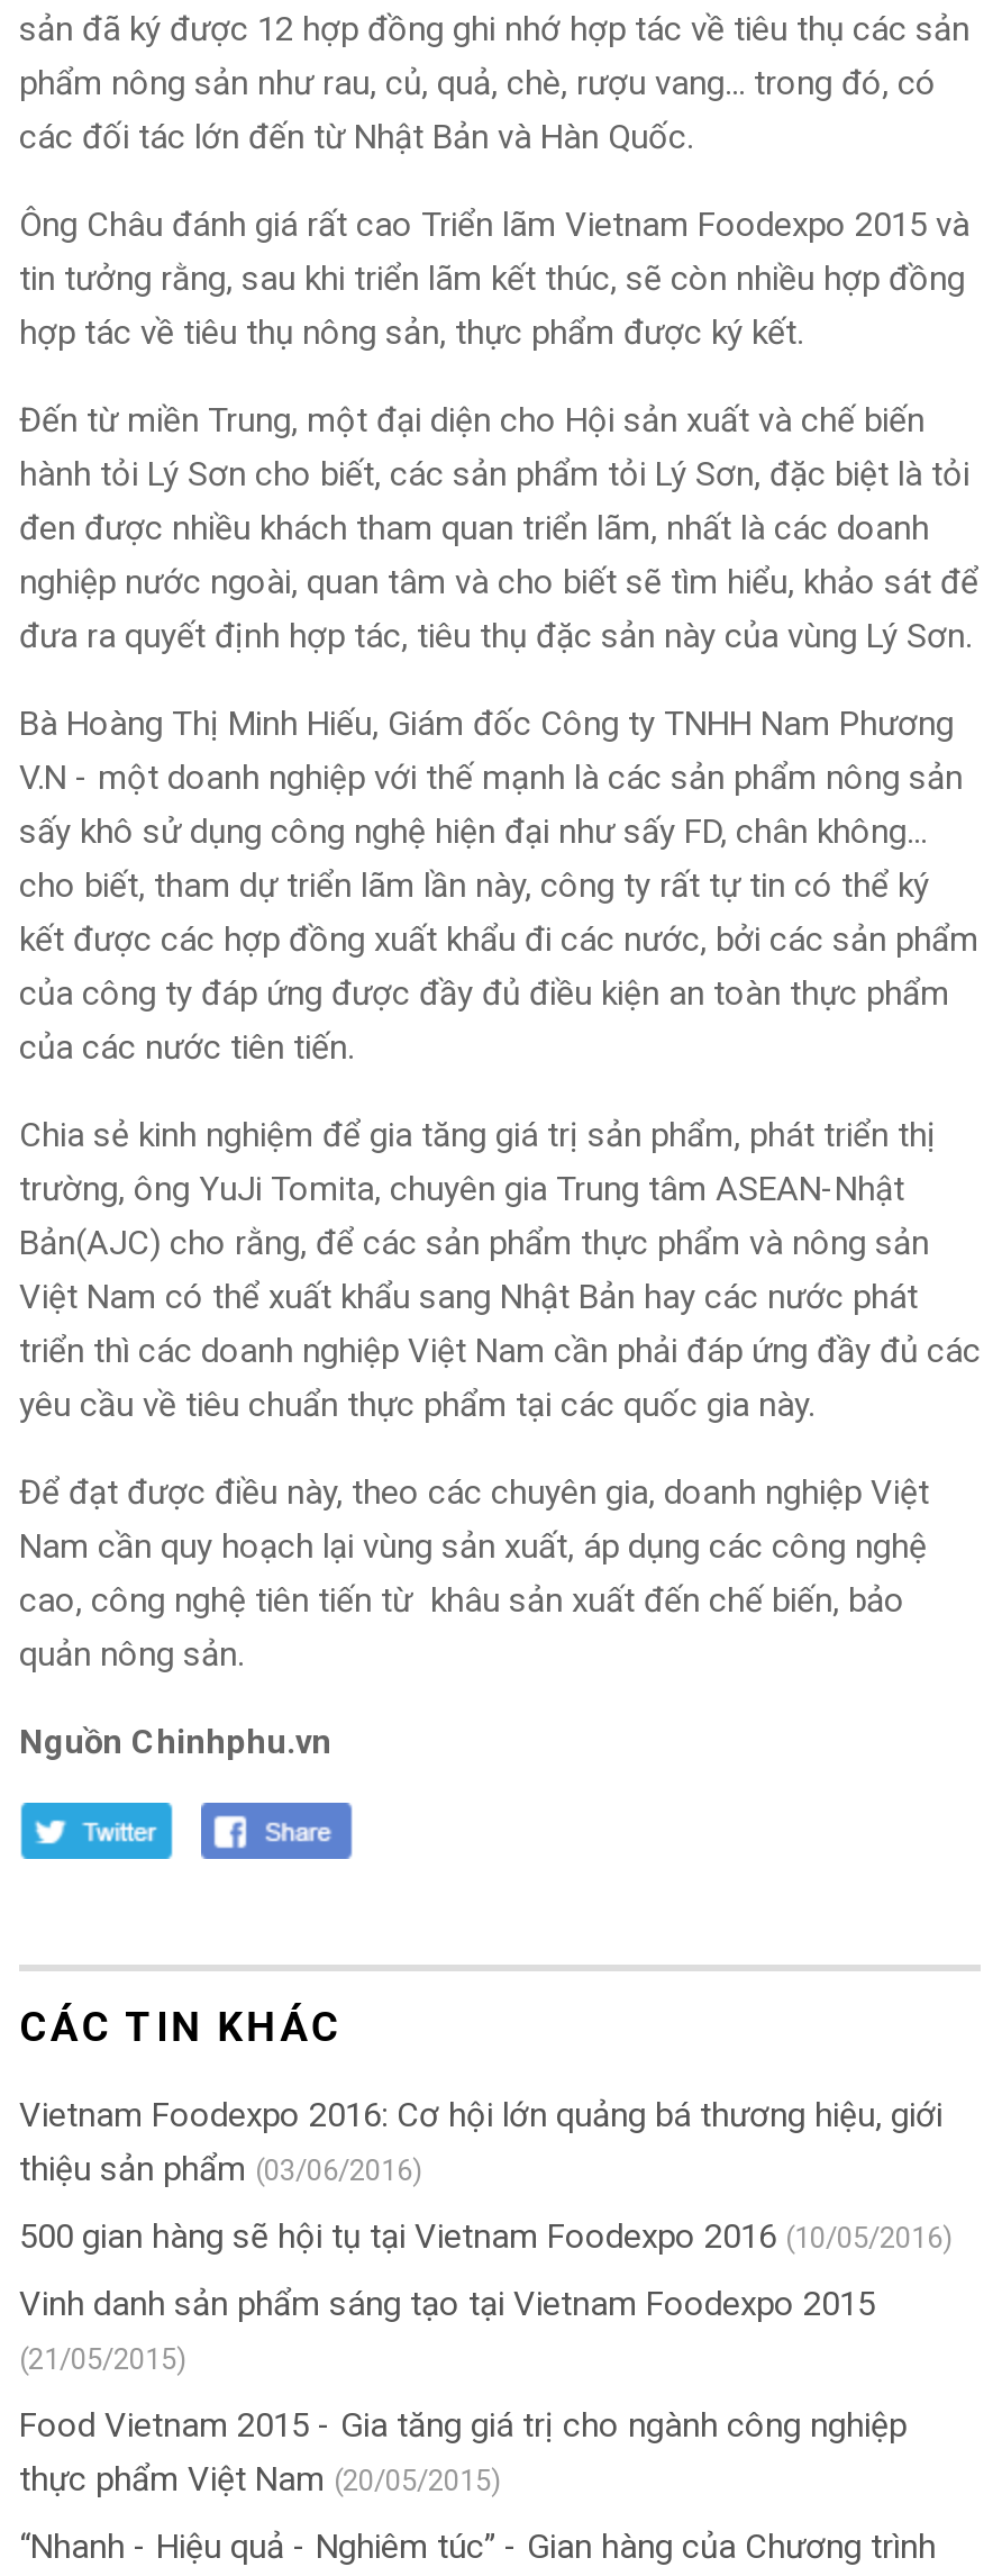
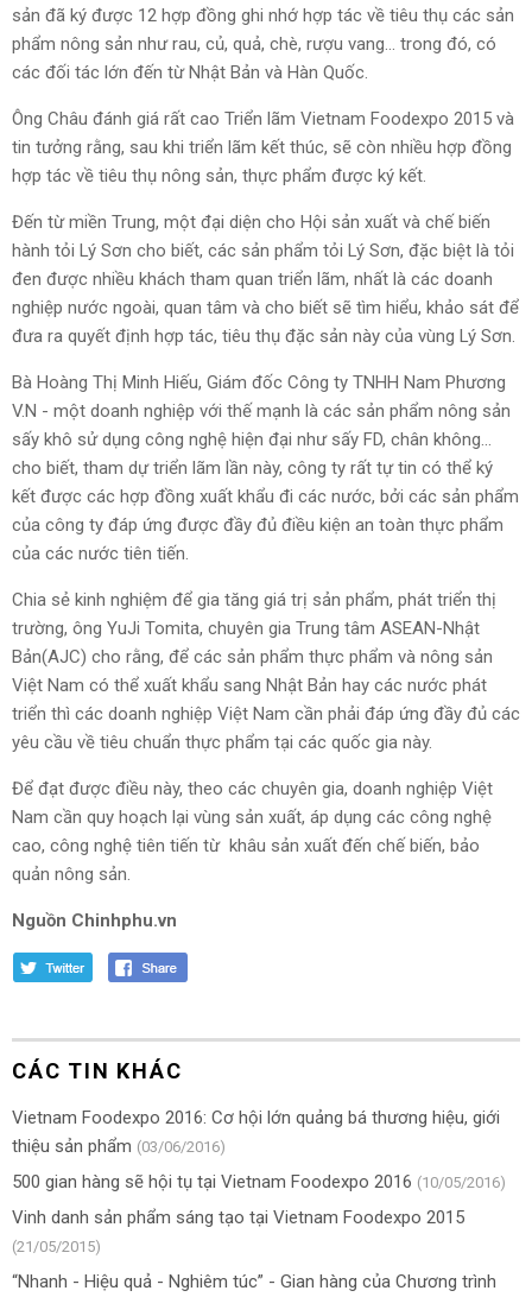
[19,2405,907,2499] Food Vietnam 2015 - Gia tăng giá trị cho ngành công nghiệp | thực phẩm Việt Nam (20/05/2015) -> none

